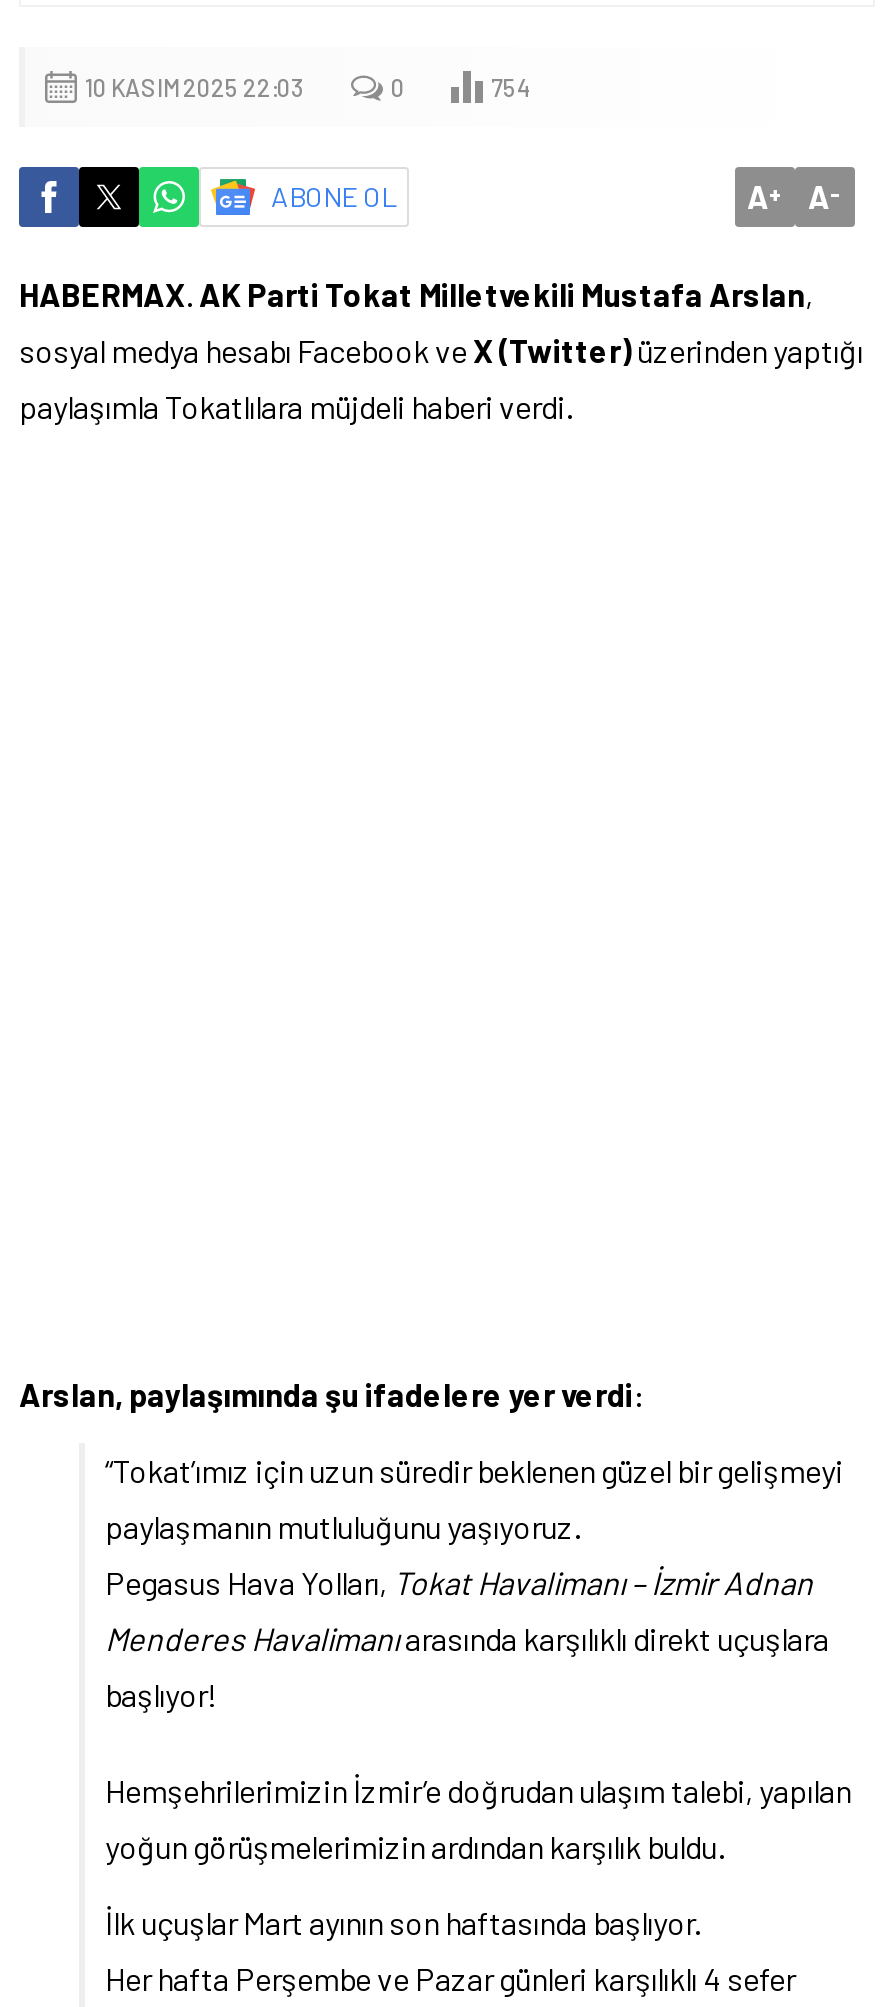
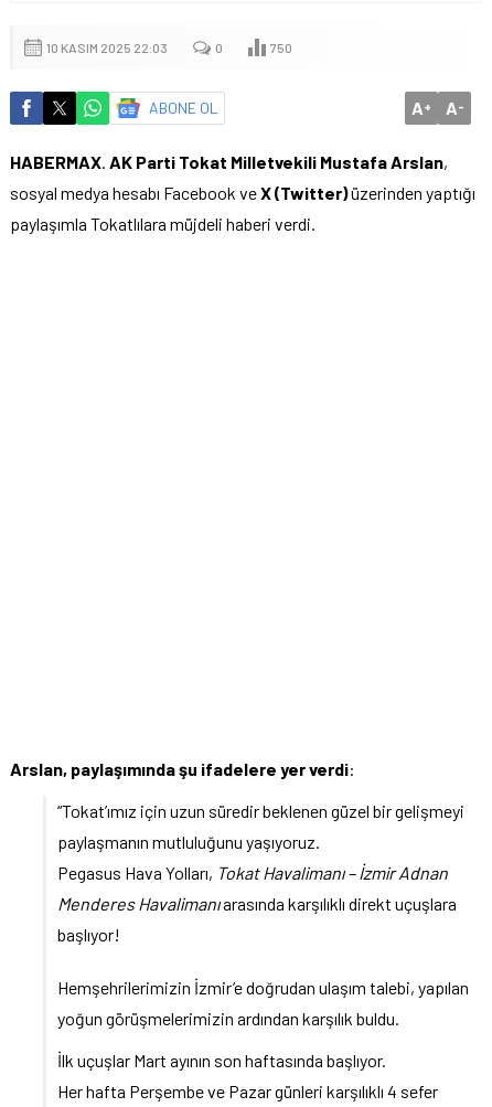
[491,73,531,101] 754 -> [270,40,292,55] 750

